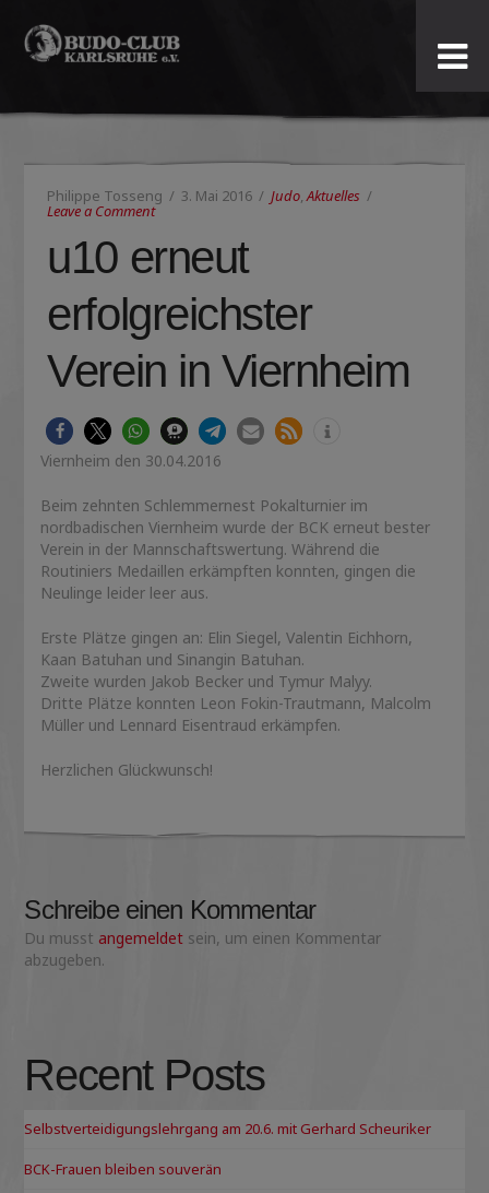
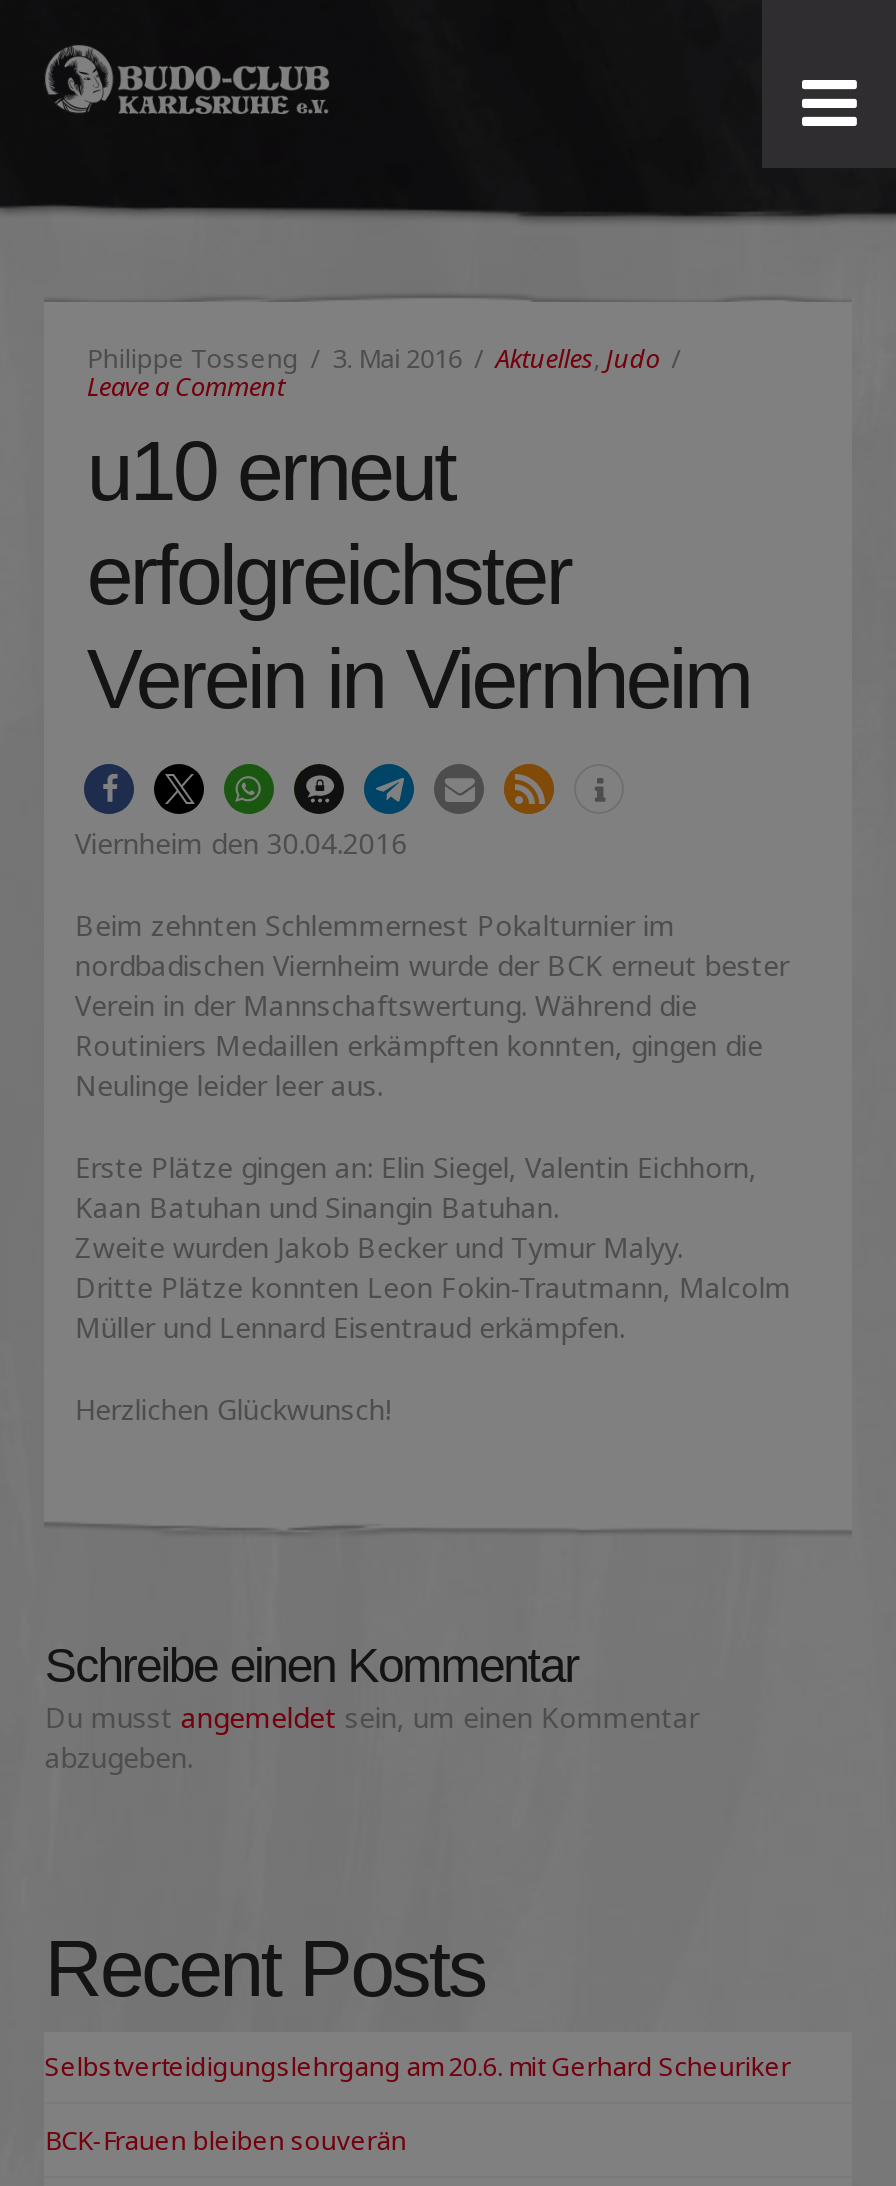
[270,186,360,205] Judo, Aktuelles -> [496,340,660,376] Aktuelles, Judo

